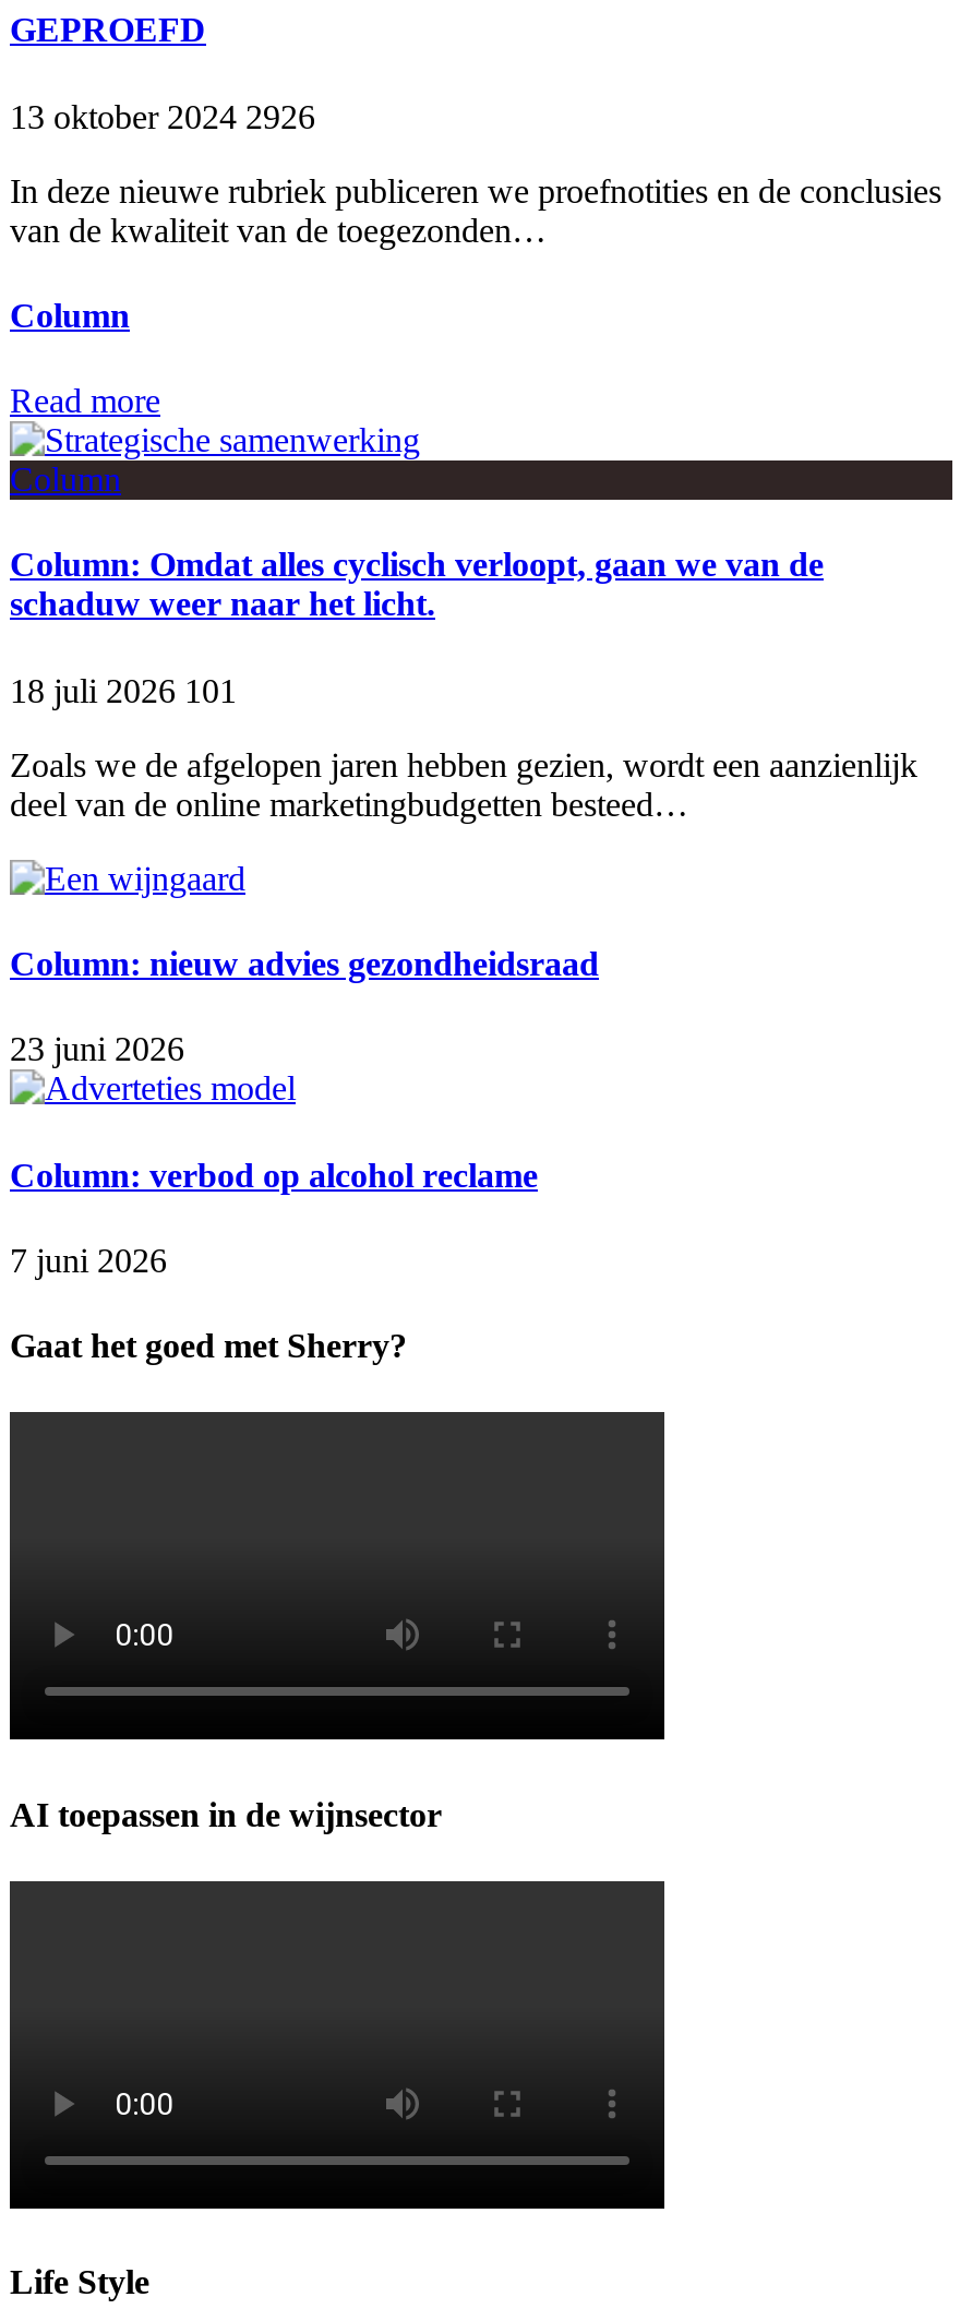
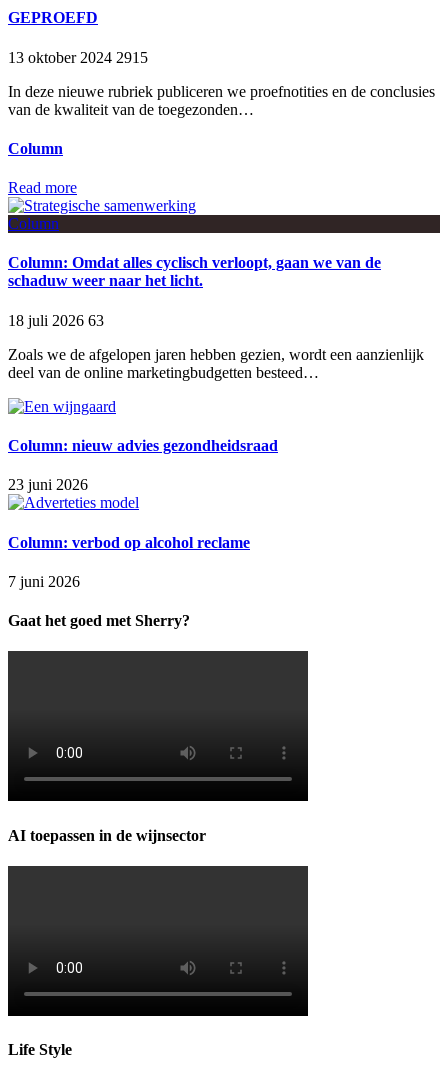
[10,98,315,135] 13 oktober 2024 2926 -> [8,49,148,66] 13 oktober 2024 2915
[10,672,237,709] 18 juli 2026 101 -> [8,312,104,329] 18 juli 2026 63

